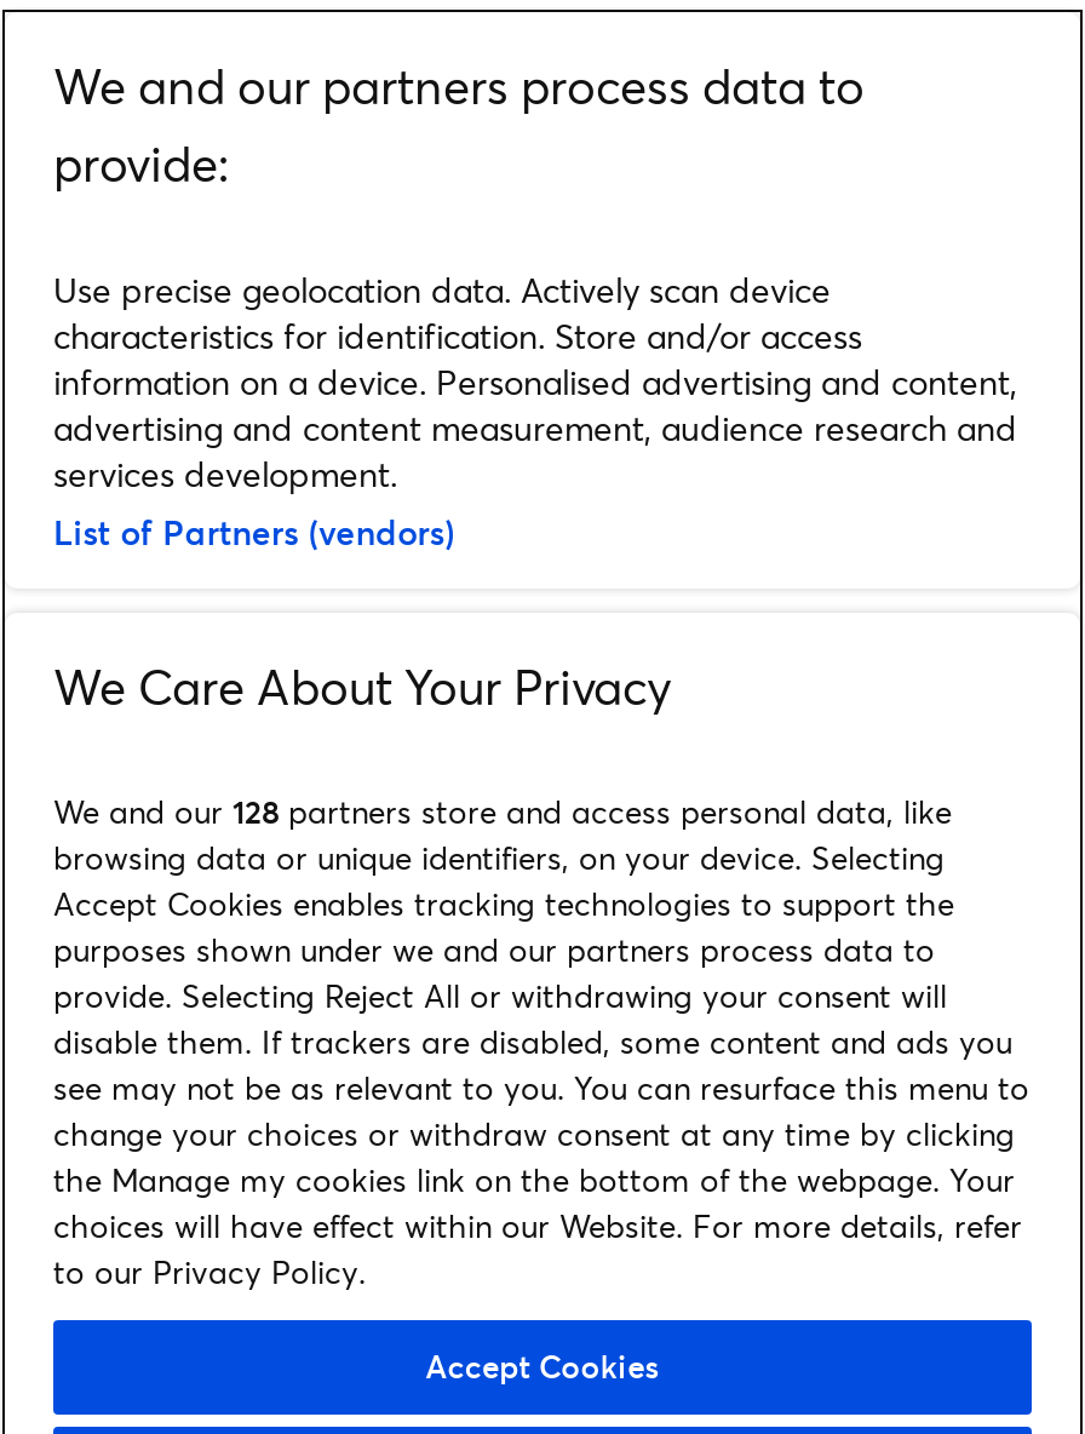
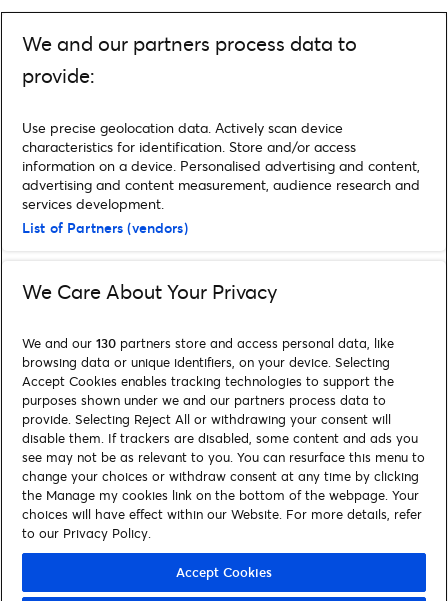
[53,790,952,833] We and our 128 partners store and access personal data, like -> [22,334,394,352] We and our 130 partners store and access personal data, like

